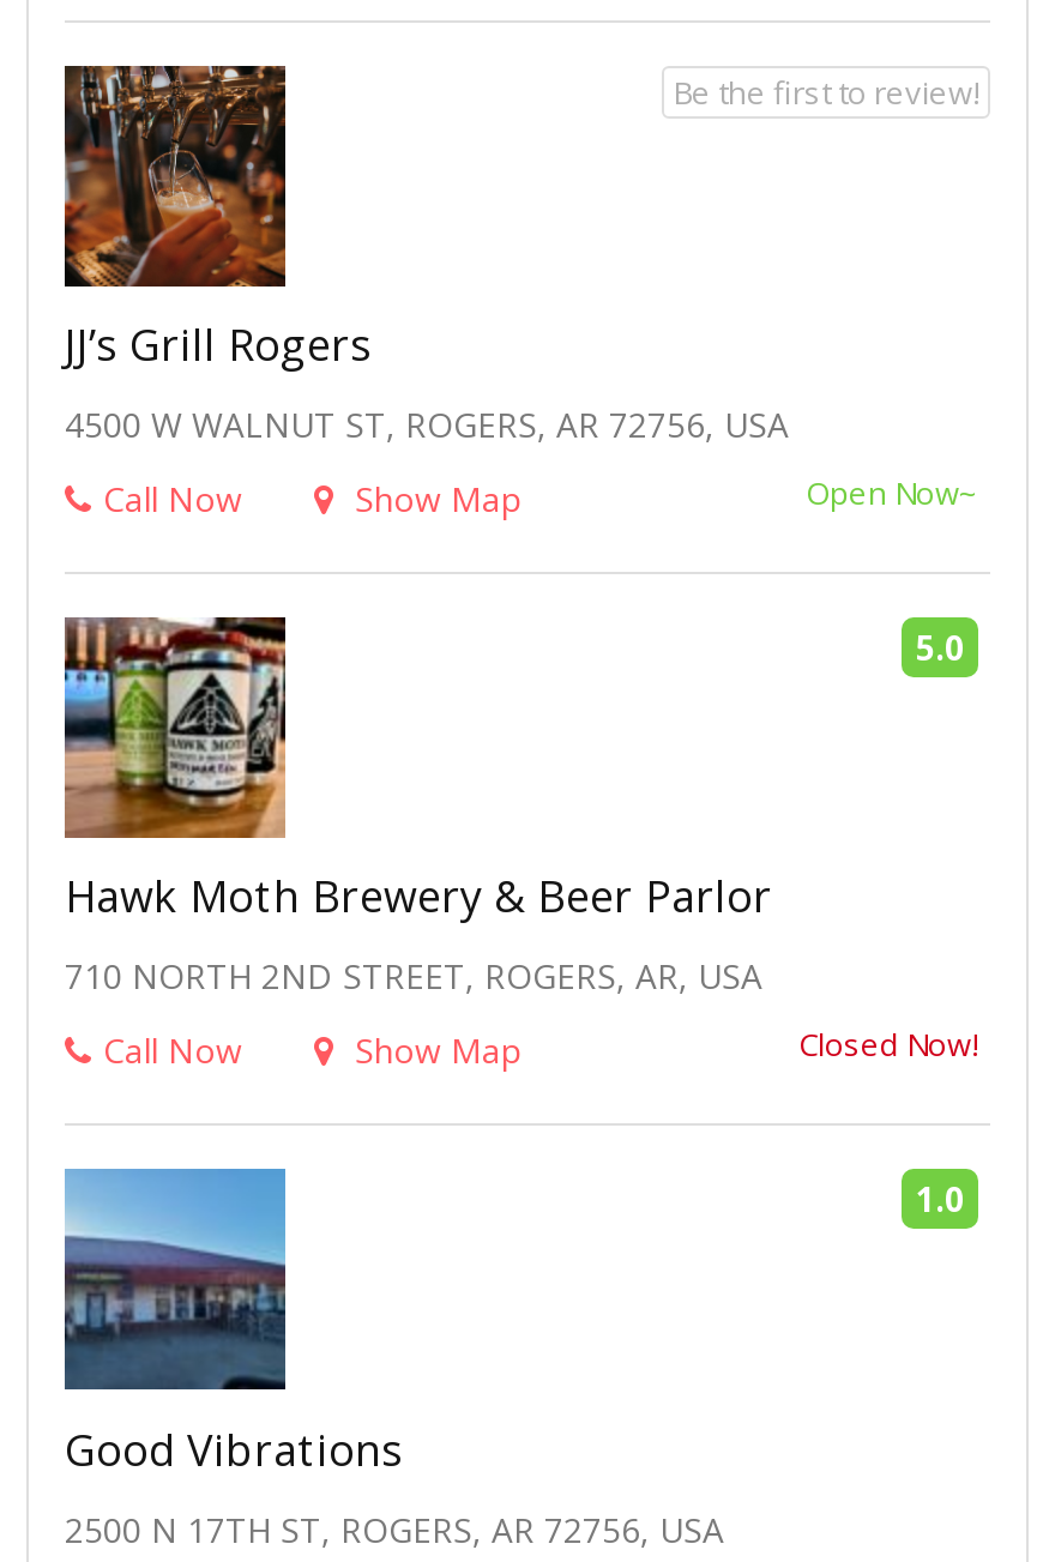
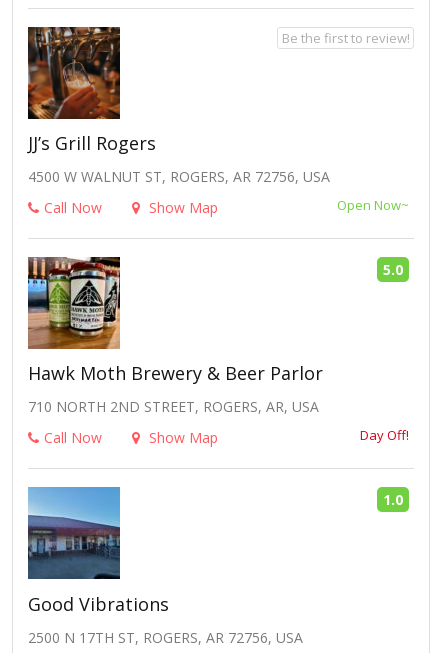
[798,1023,978,1066] Closed Now! -> [360,426,409,444] Day Off!

